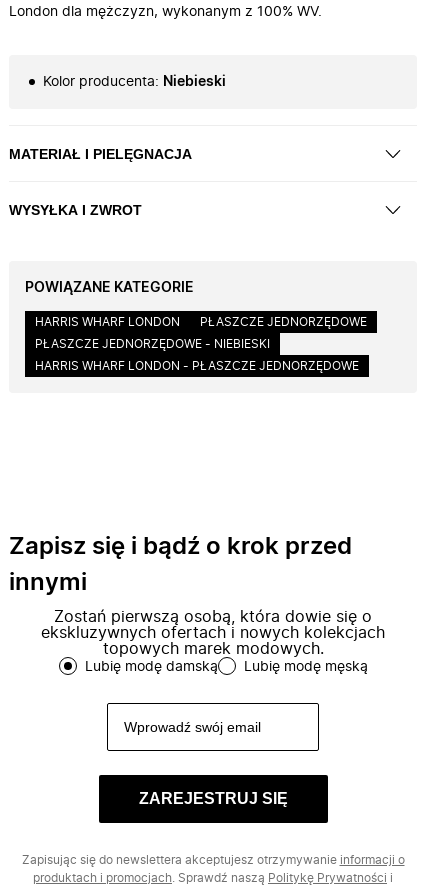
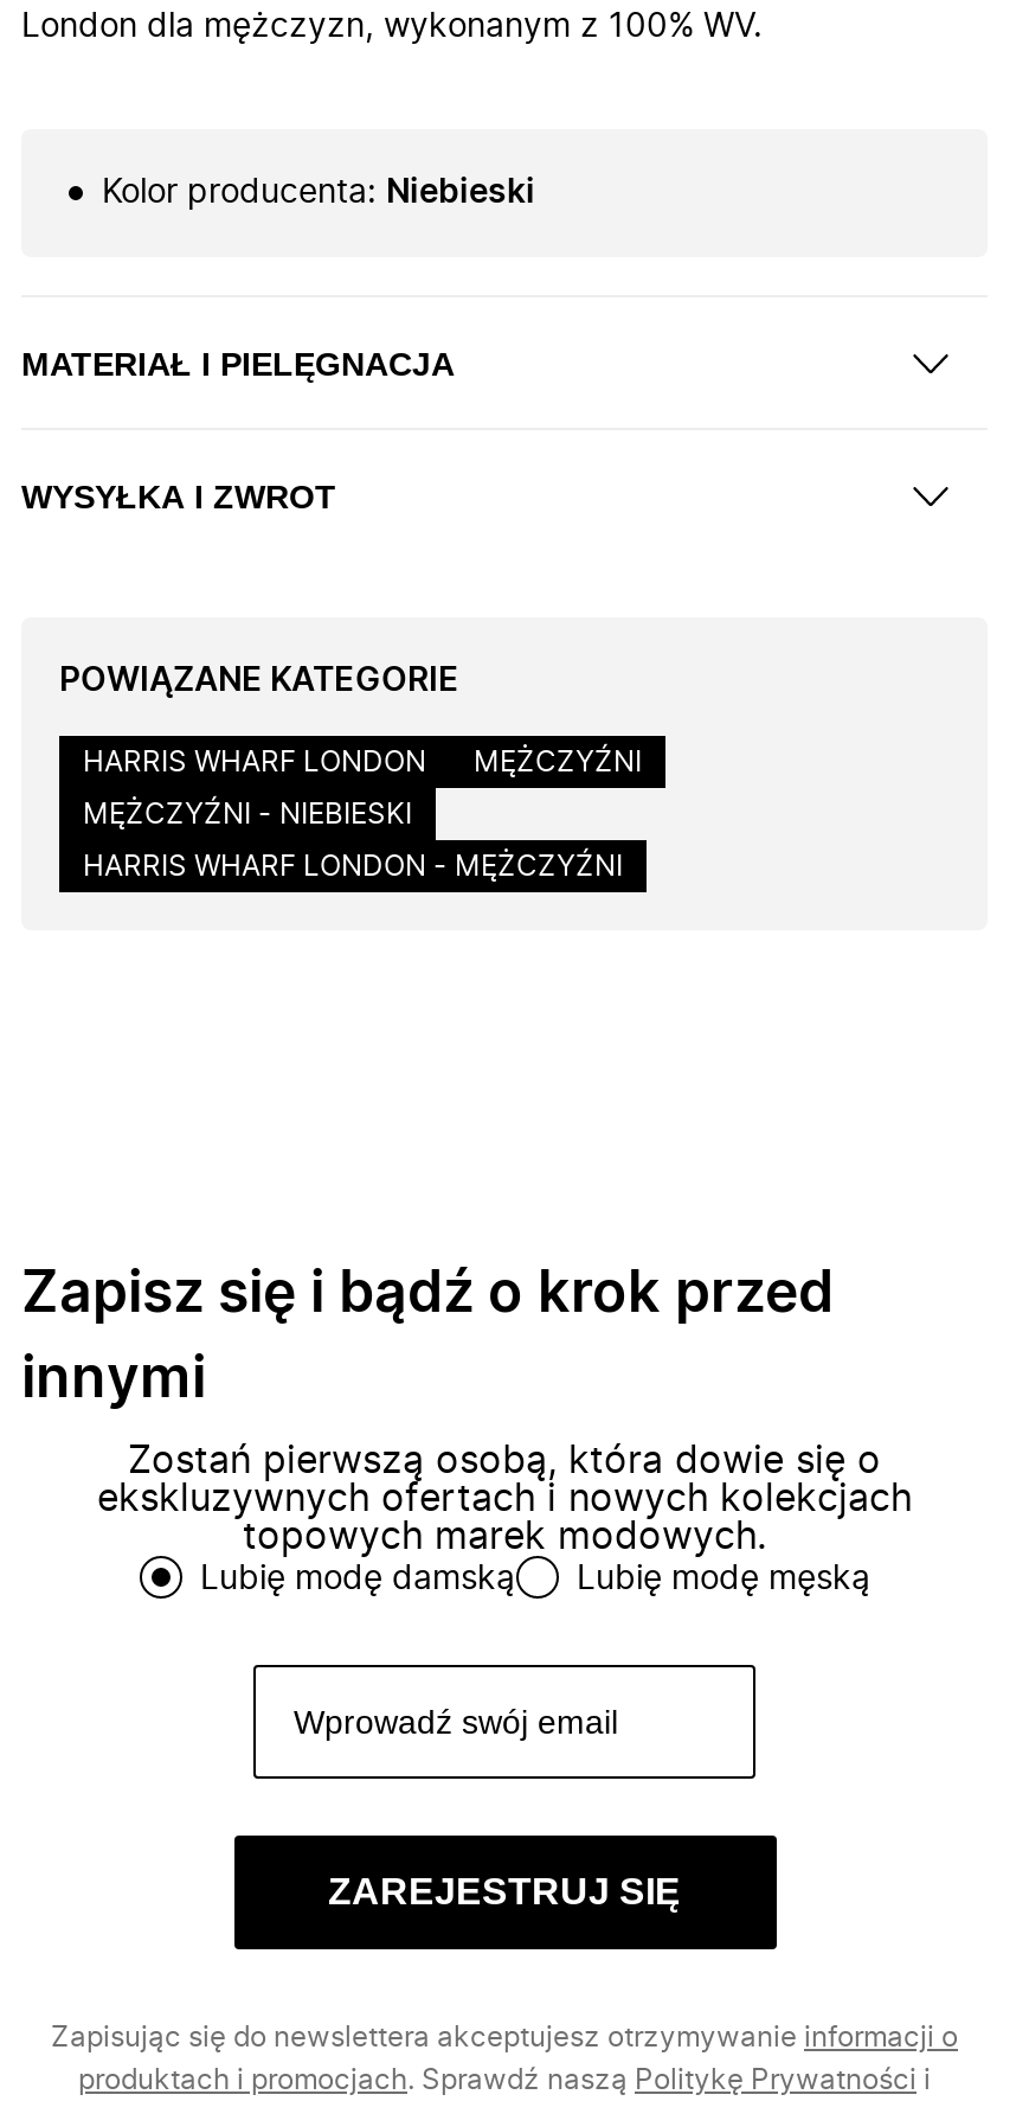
[200,316,367,328] PŁASZCZE JEDNORZĘDOWE -> [474,748,642,776] MĘŻCZYŹNI
[35,338,270,350] PŁASZCZE JEDNORZĘDOWE - NIEBIESKI -> [83,800,412,828] MĘŻCZYŹNI - NIEBIESKI
[35,360,359,372] HARRIS WHARF LONDON - PŁASZCZE JEDNORZĘDOWE -> [83,852,623,880] HARRIS WHARF LONDON - MĘŻCZYŹNI

